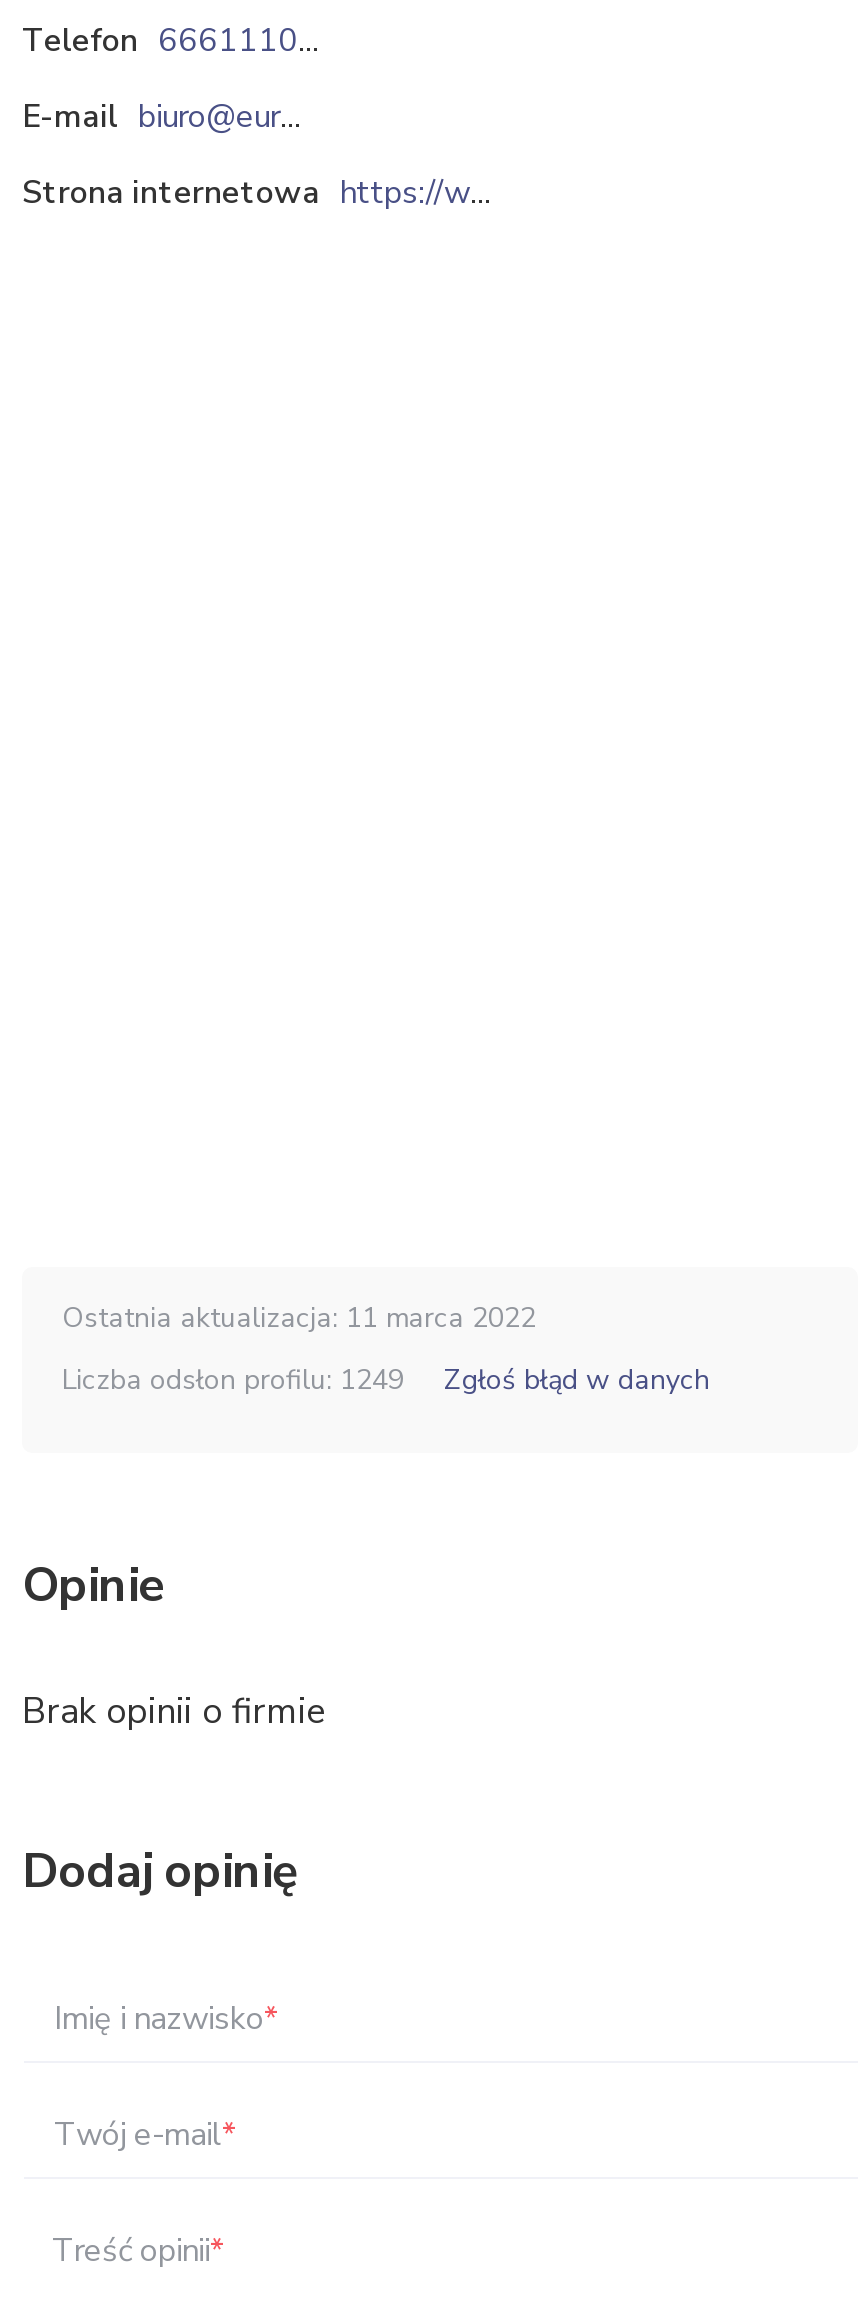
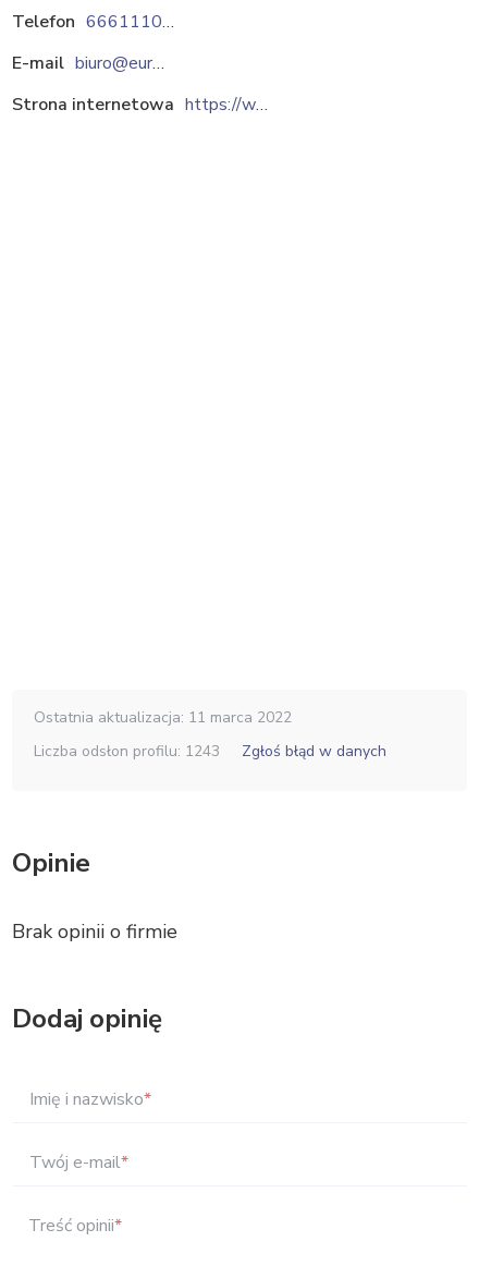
[62,1361,404,1399] Liczba odsłon profilu: 1249 -> [34,741,220,762] Liczba odsłon profilu: 1243

